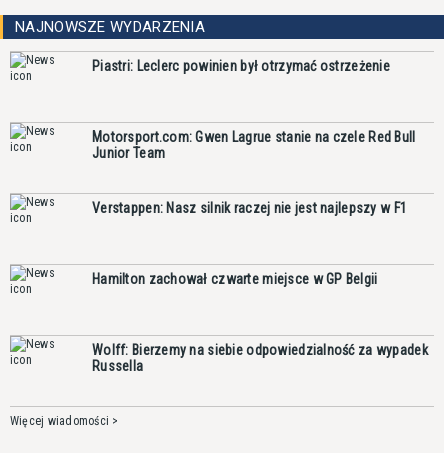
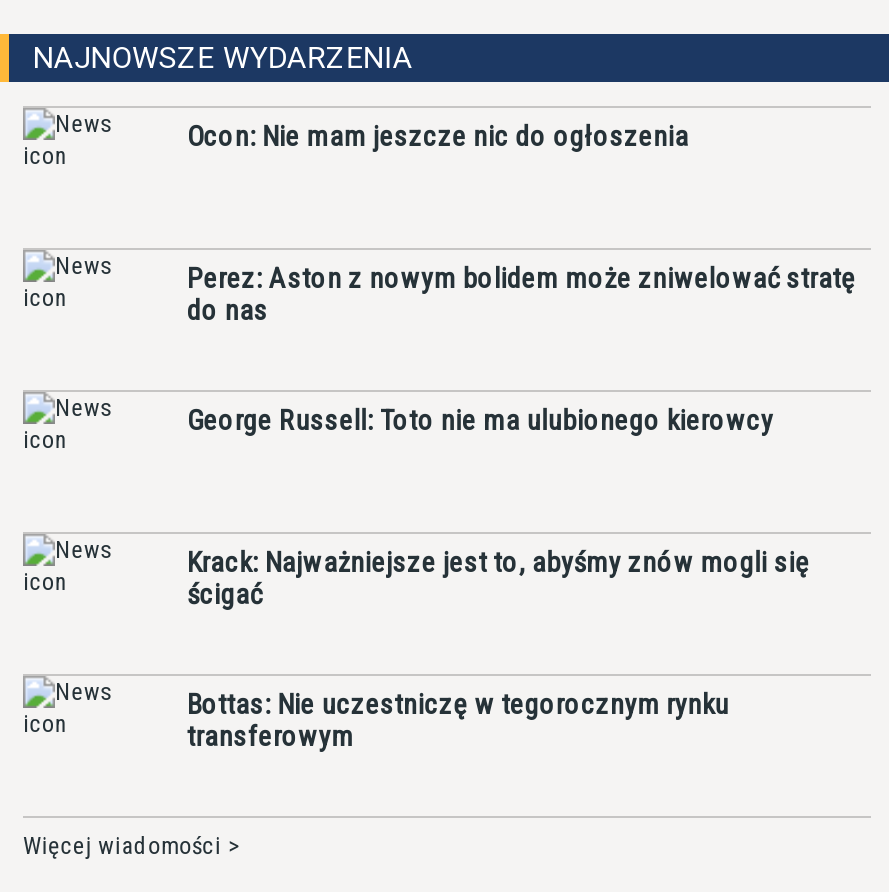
[92,58,390,74] Piastri: Leclerc powinien był otrzymać ostrzeżenie -> [187,120,689,152] Ocon: Nie mam jeszcze nic do ogłoszenia
[92,129,416,161] Motorsport.com: Gwen Lagrue stanie na czele Red Bull | Junior Team -> [187,262,856,326] Perez: Aston z nowym bolidem może zniwelować stratę | do nas
[92,200,407,216] Verstappen: Nasz silnik raczej nie jest najlepszy w F1 -> [187,404,773,436] George Russell: Toto nie ma ulubionego kierowcy
[92,271,378,287] Hamilton zachował czwarte miejsce w GP Belgii -> [187,546,810,610] Krack: Najważniejsze jest to, abyśmy znów mogli się | ścigać
[92,342,428,374] Wolff: Bierzemy na siebie odpowiedzialność za wypadek | Russella -> [187,688,729,752] Bottas: Nie uczestniczę w tegorocznym rynku | transferowym

